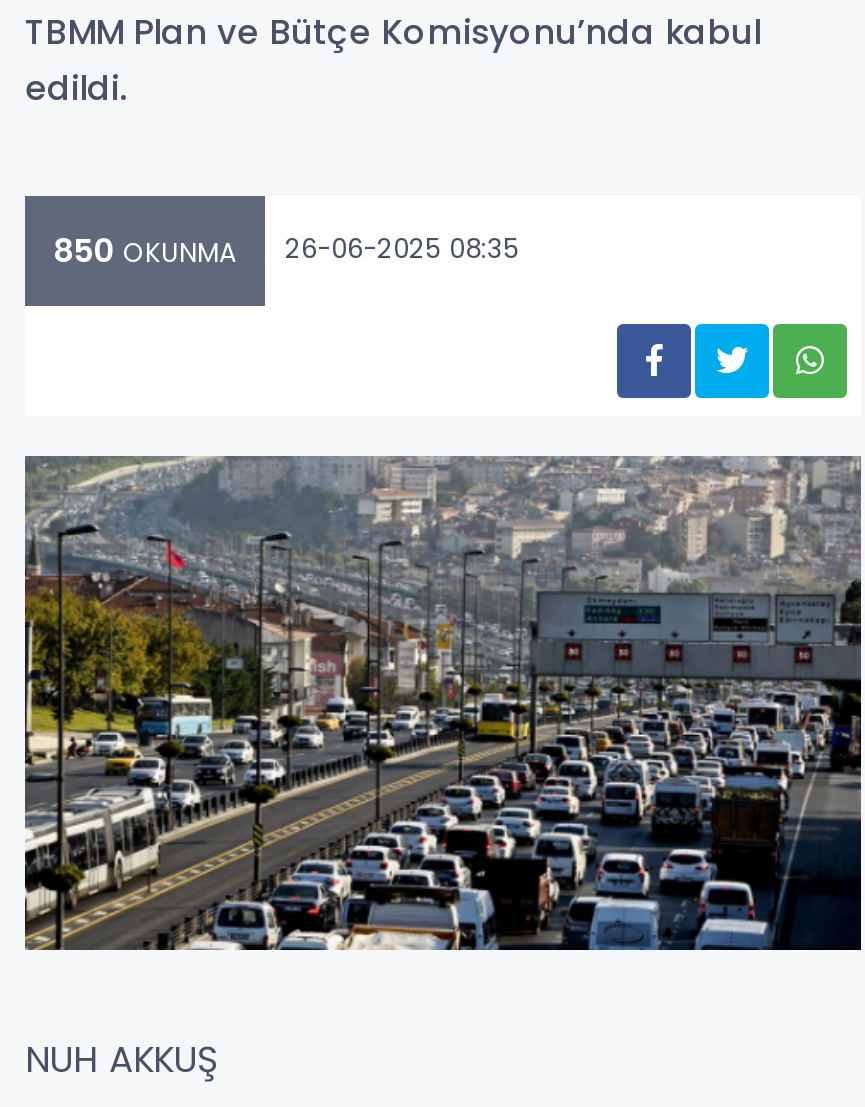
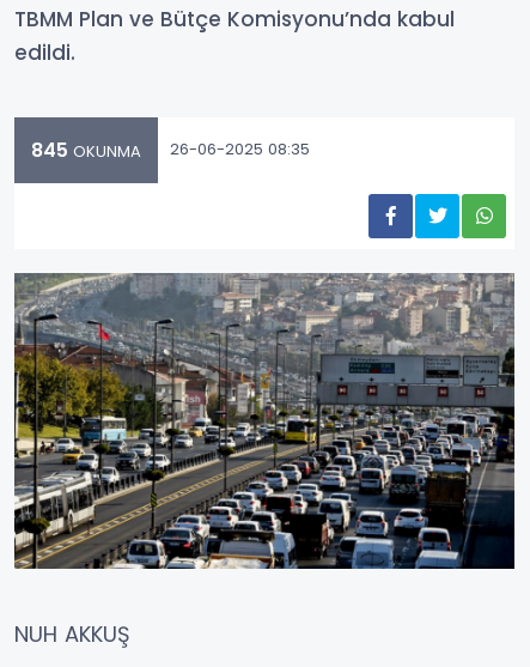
[53,227,519,273] 850 OKUNMA 26-06-2025 08:35 -> [31,136,310,164] 845 OKUNMA 26-06-2025 08:35

